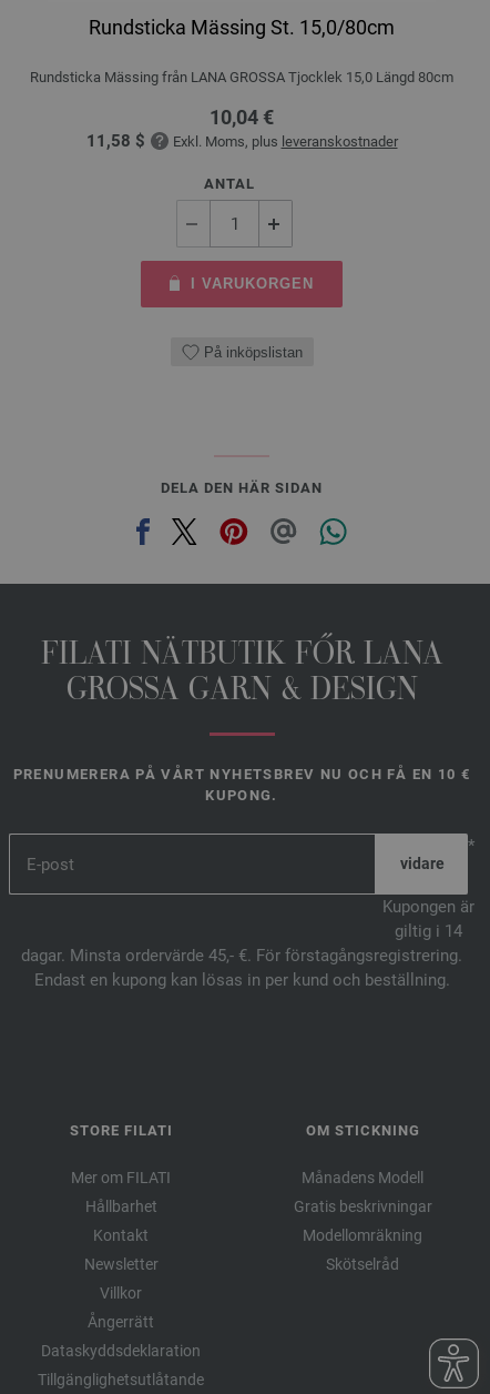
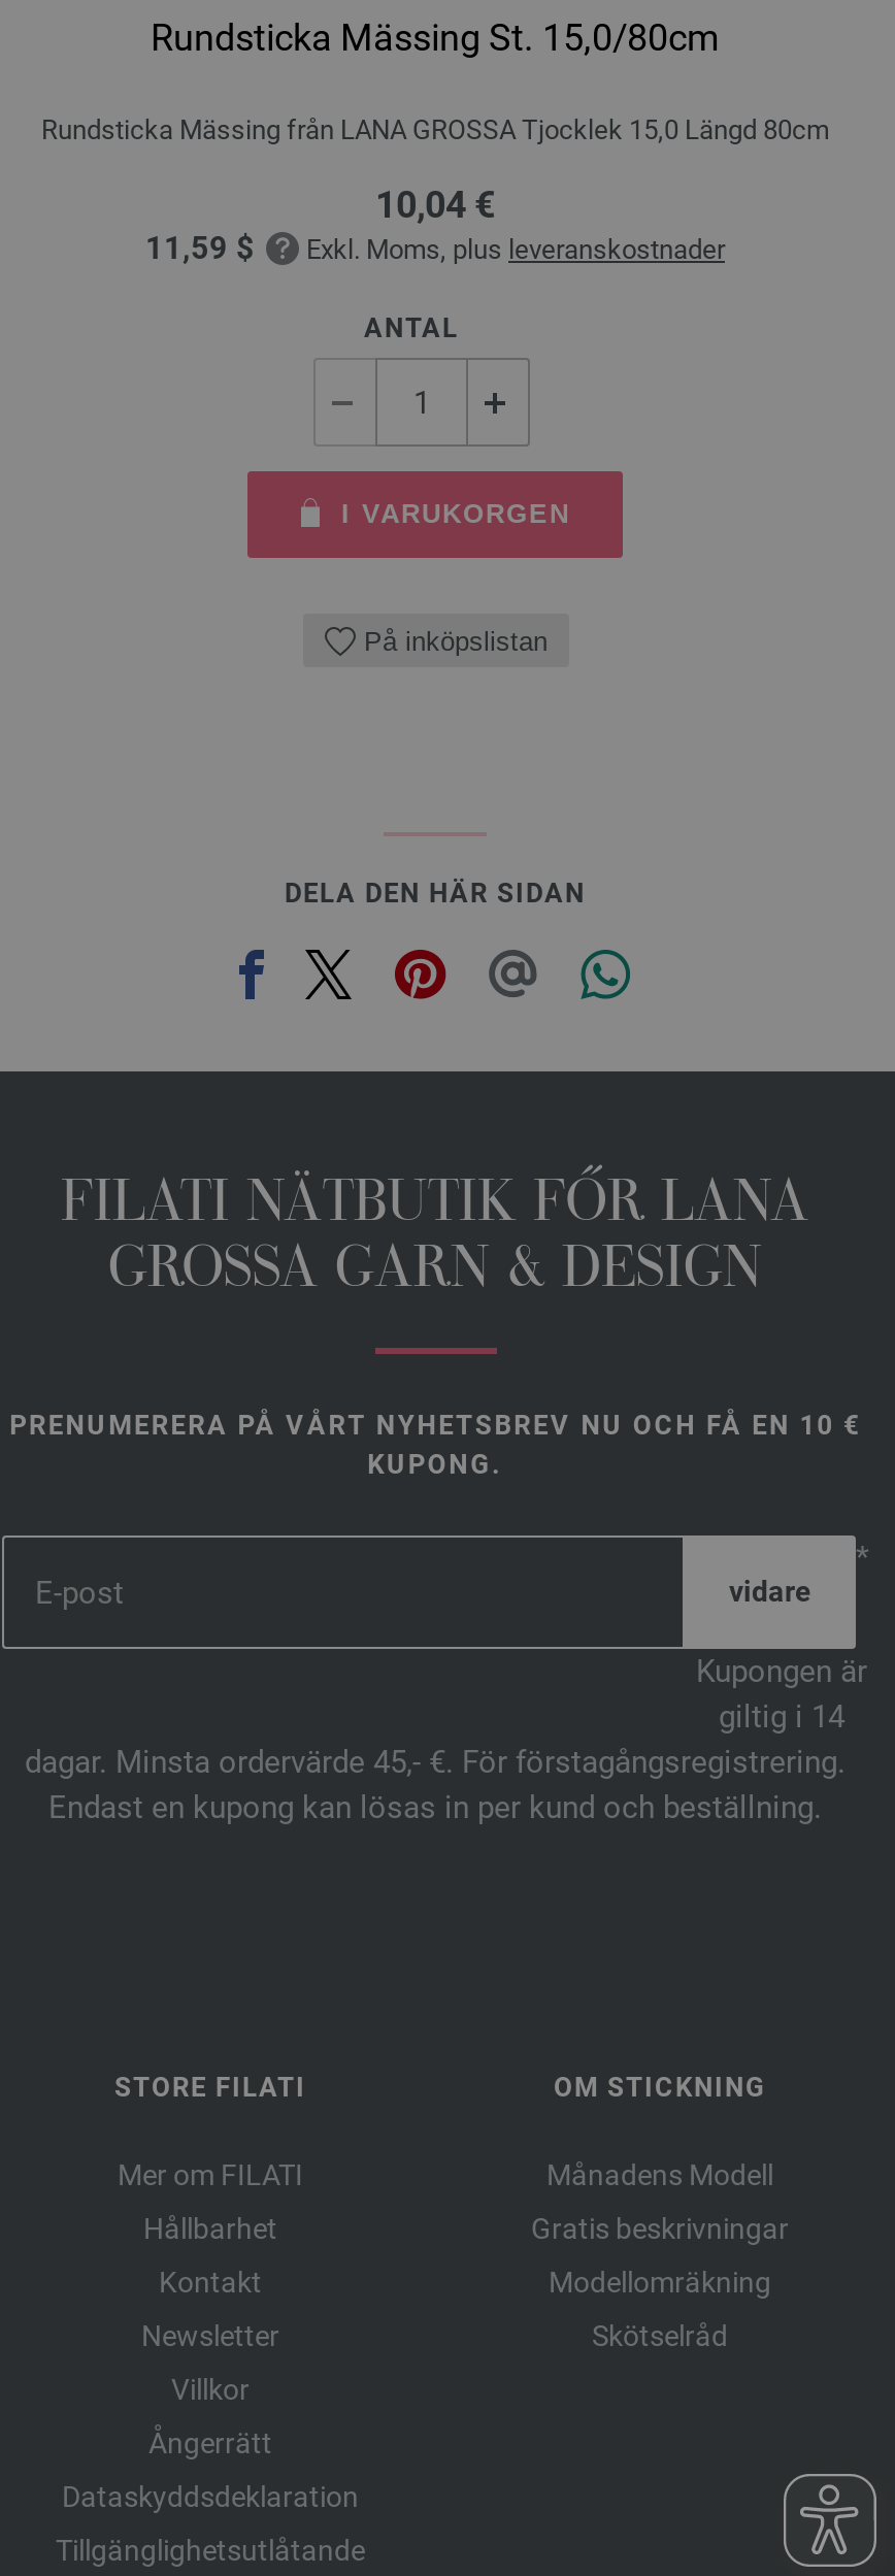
[86,131,397,151] 11,58 $ Exkl. Moms, plus leveranskostnader -> [145,230,725,267] 11,59 $ Exkl. Moms, plus leveranskostnader

